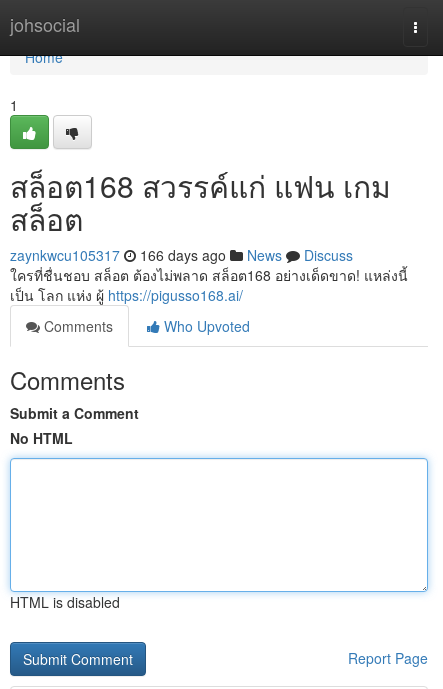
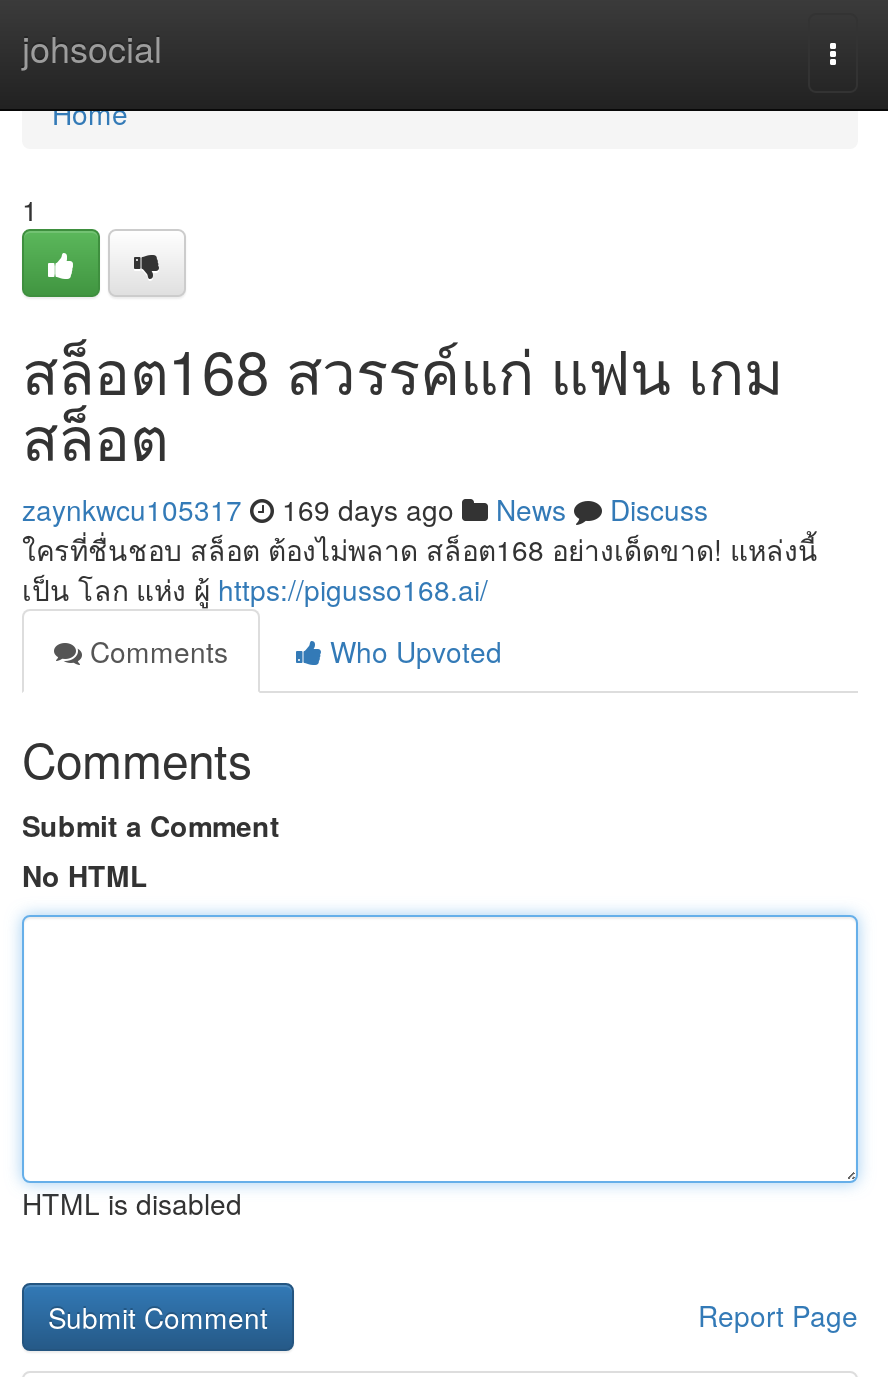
[10,245,353,265] zaynkwcu105317 166 days ago News Discuss -> [22,489,708,529] zaynkwcu105317 169 days ago News Discuss

